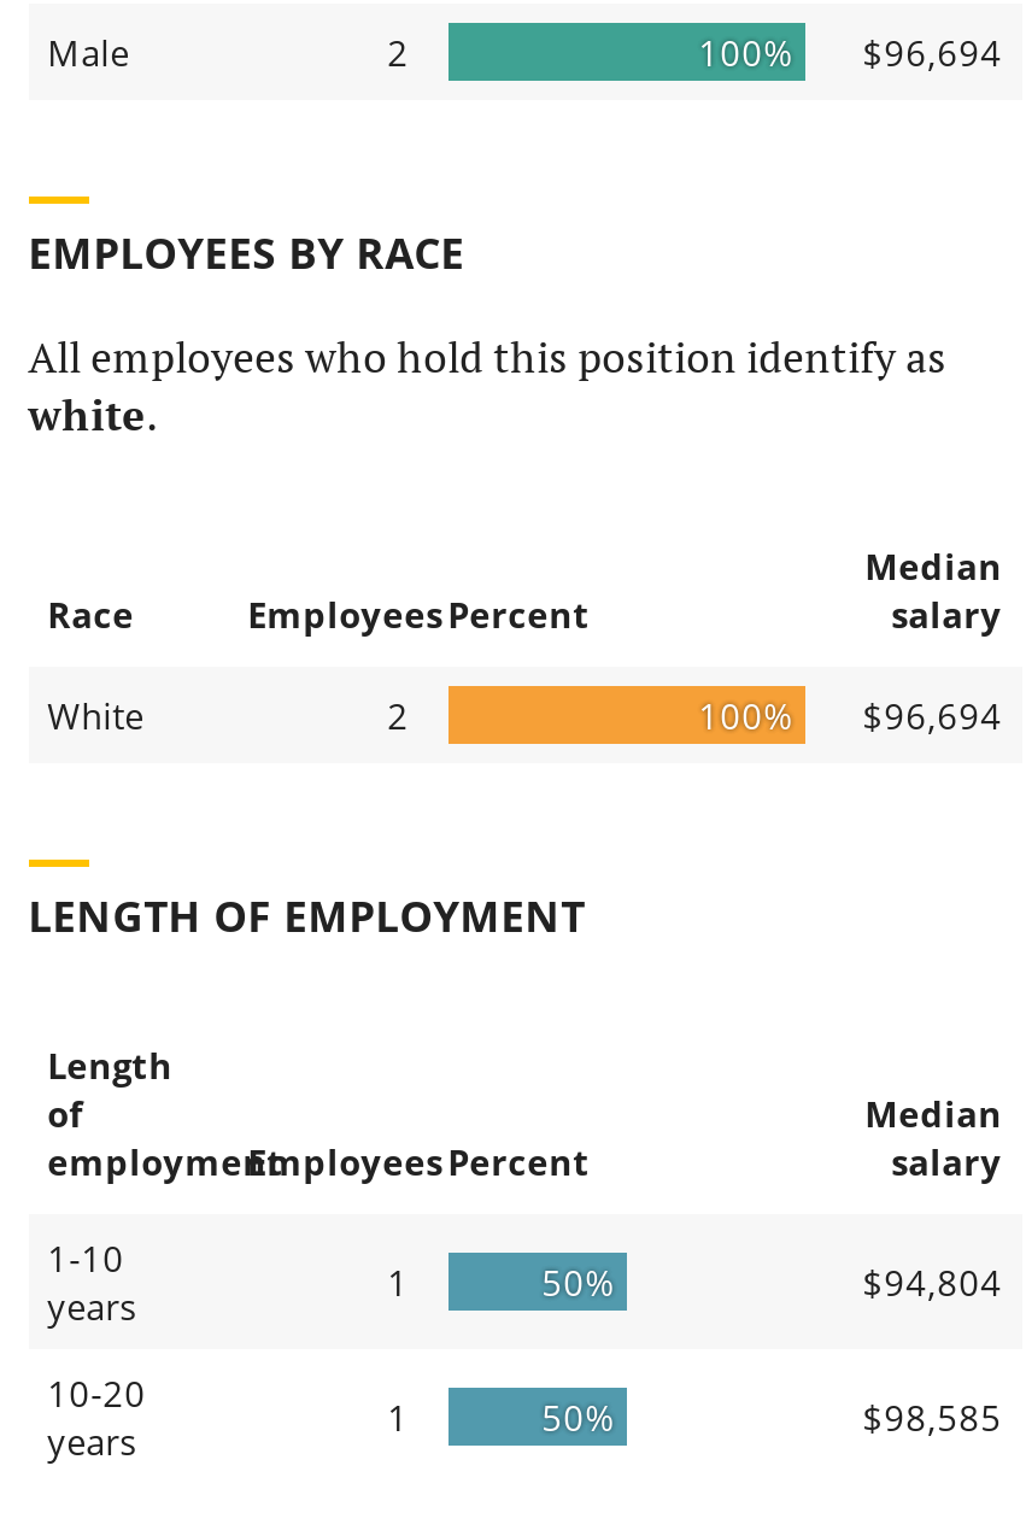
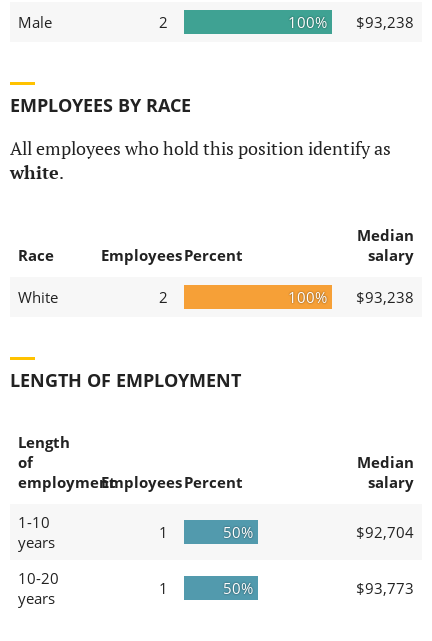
[698,27,1002,75] 100% $96,694 -> [288,12,414,32] 100% $93,238
[698,690,1002,738] 100% $96,694 -> [288,287,414,307] 100% $93,238
[862,1258,1002,1307] $94,804 -> [356,522,414,542] $92,704
[862,1394,1002,1442] $98,585 -> [356,578,414,598] $93,773

